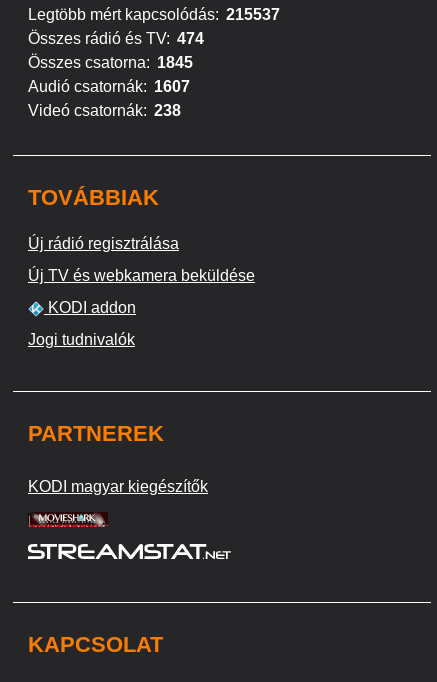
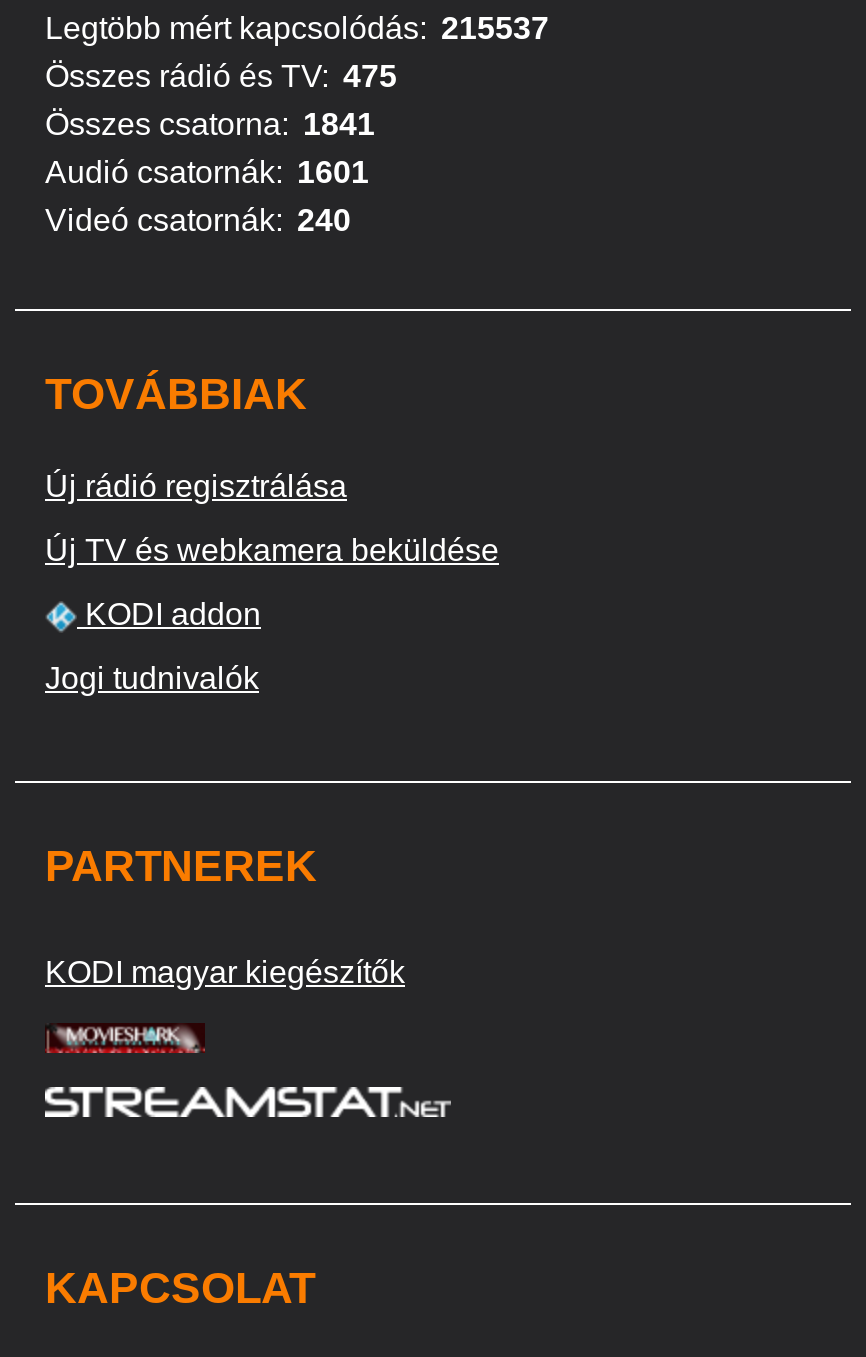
[28,30,204,47] Összes rádió és TV: 474 -> [45,59,397,93] Összes rádió és TV: 475
[28,54,193,71] Összes csatorna: 1845 -> [45,107,375,141] Összes csatorna: 1841
[28,78,190,95] Audió csatornák: 1607 -> [45,155,369,189] Audió csatornák: 1601
[28,102,181,119] Videó csatornák: 238 -> [45,203,351,237] Videó csatornák: 240

